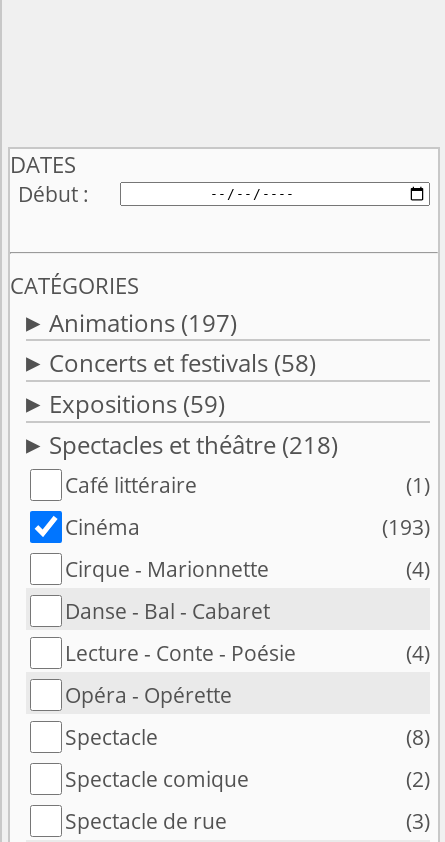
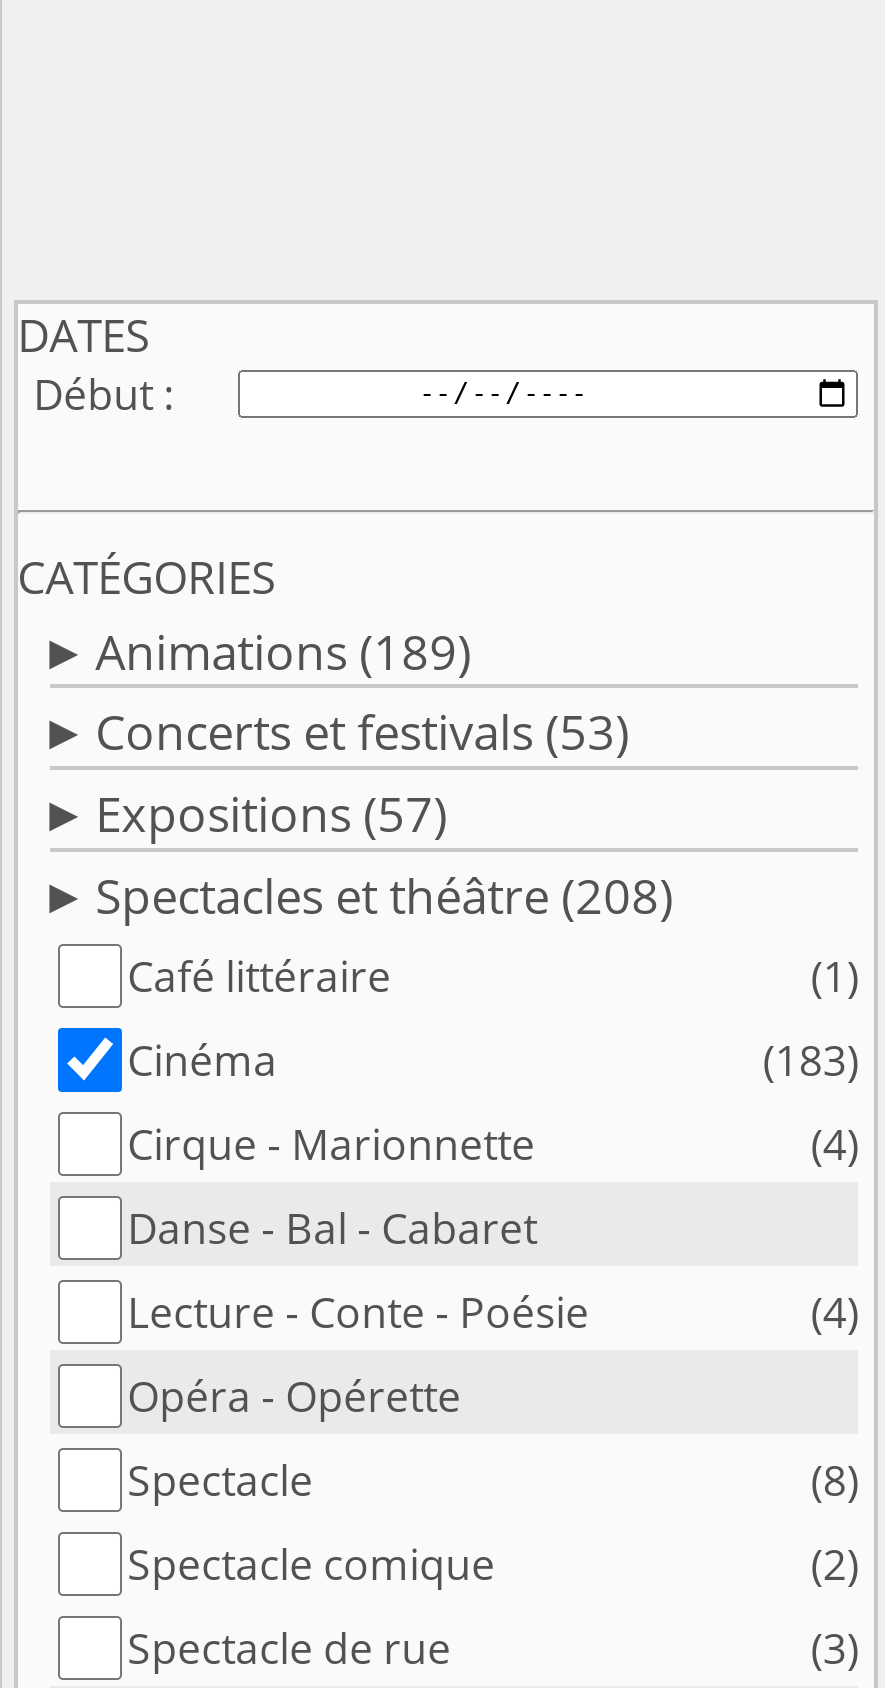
[49,306,237,339] Animations (197) -> [95,618,471,684] Animations (189)
[49,346,316,379] Concerts et festivals (58) -> [95,699,629,765] Concerts et festivals (53)
[49,387,225,420] Expositions (59) -> [95,780,447,846] Expositions (57)
[49,428,338,461] Spectacles et théâtre (218) -> [95,861,673,927] Spectacles et théâtre (208)
[382,513,430,541] (193) -> [763,1031,859,1087] (183)

